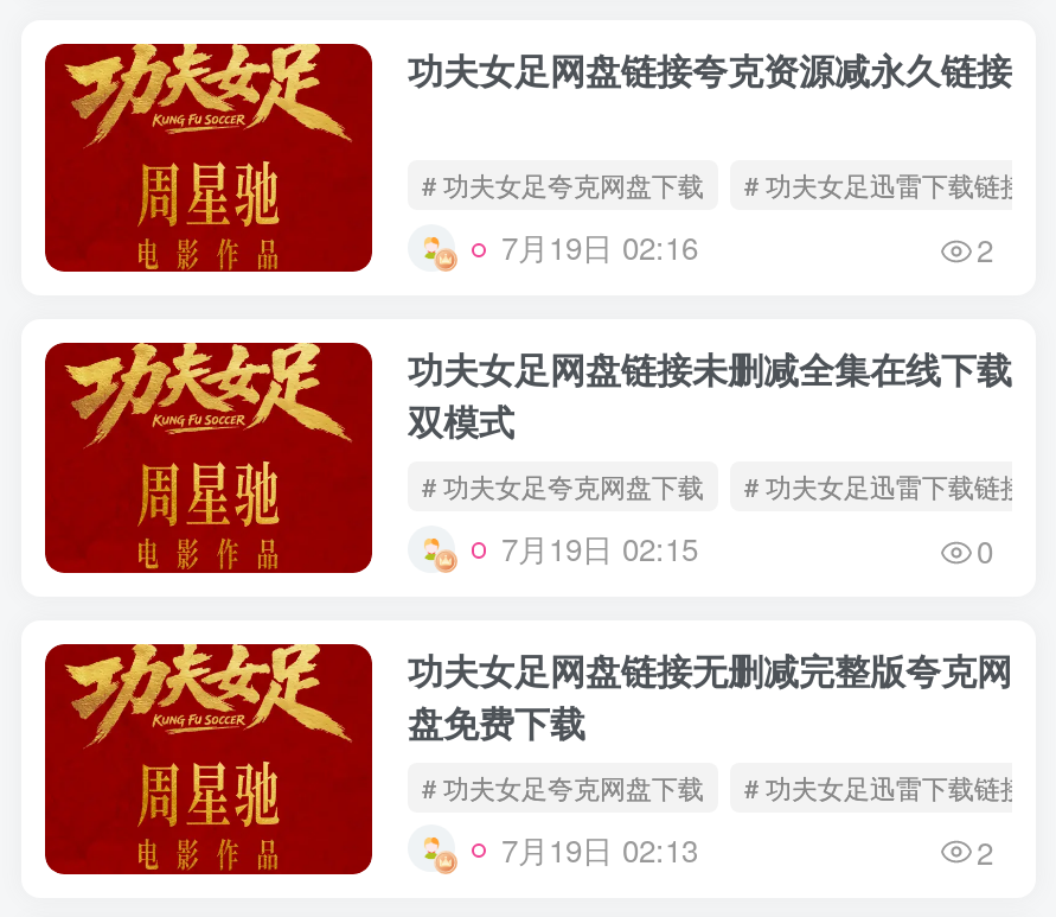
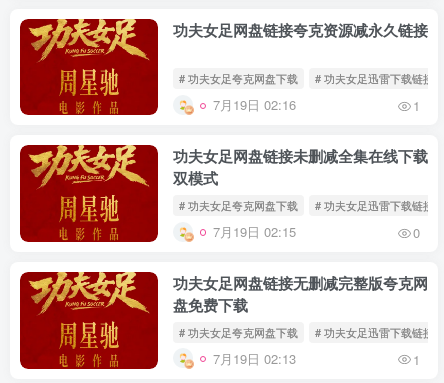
[977,227,993,272] 2 -> [413,96,420,115] 1
[977,828,993,873] 2 -> [413,349,420,368] 1

